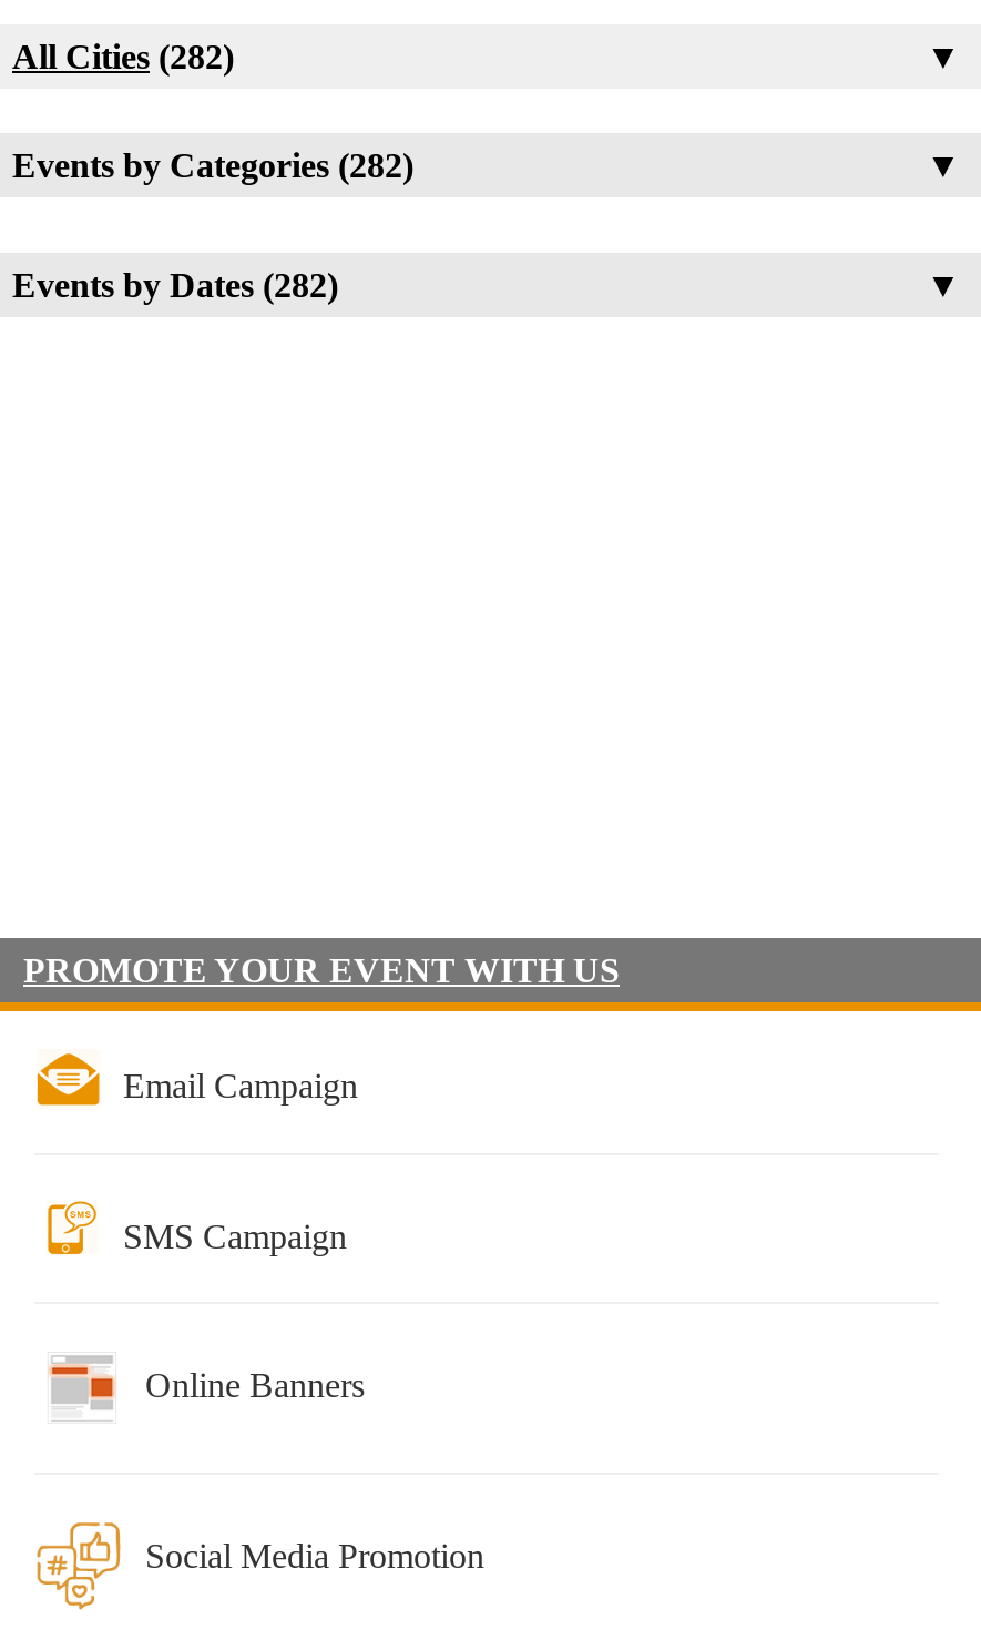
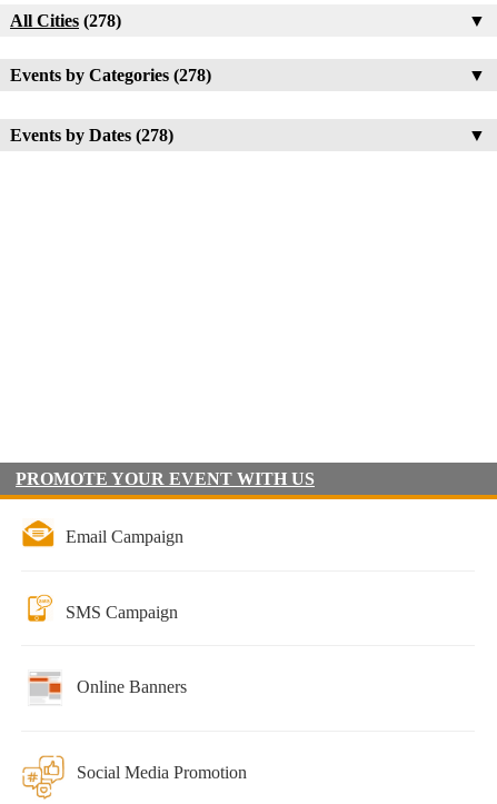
[12,38,234,75] All Cities (282) -> [10,11,121,30] All Cities (278)
[12,146,413,184] Events by Categories (282) -> [10,66,211,85] Events by Categories (278)
[12,266,338,304] Events by Dates (282) -> [10,126,173,145] Events by Dates (278)

